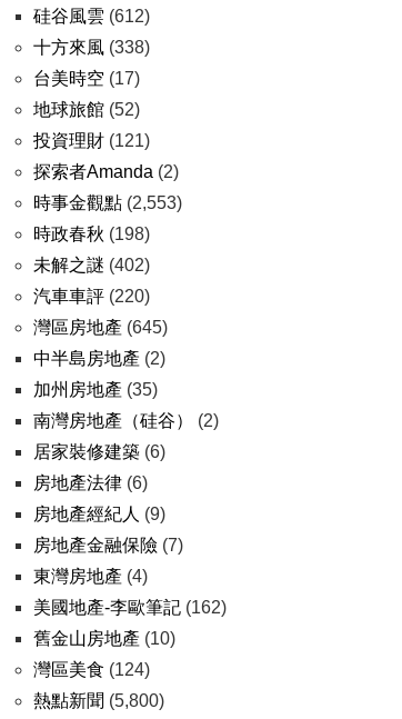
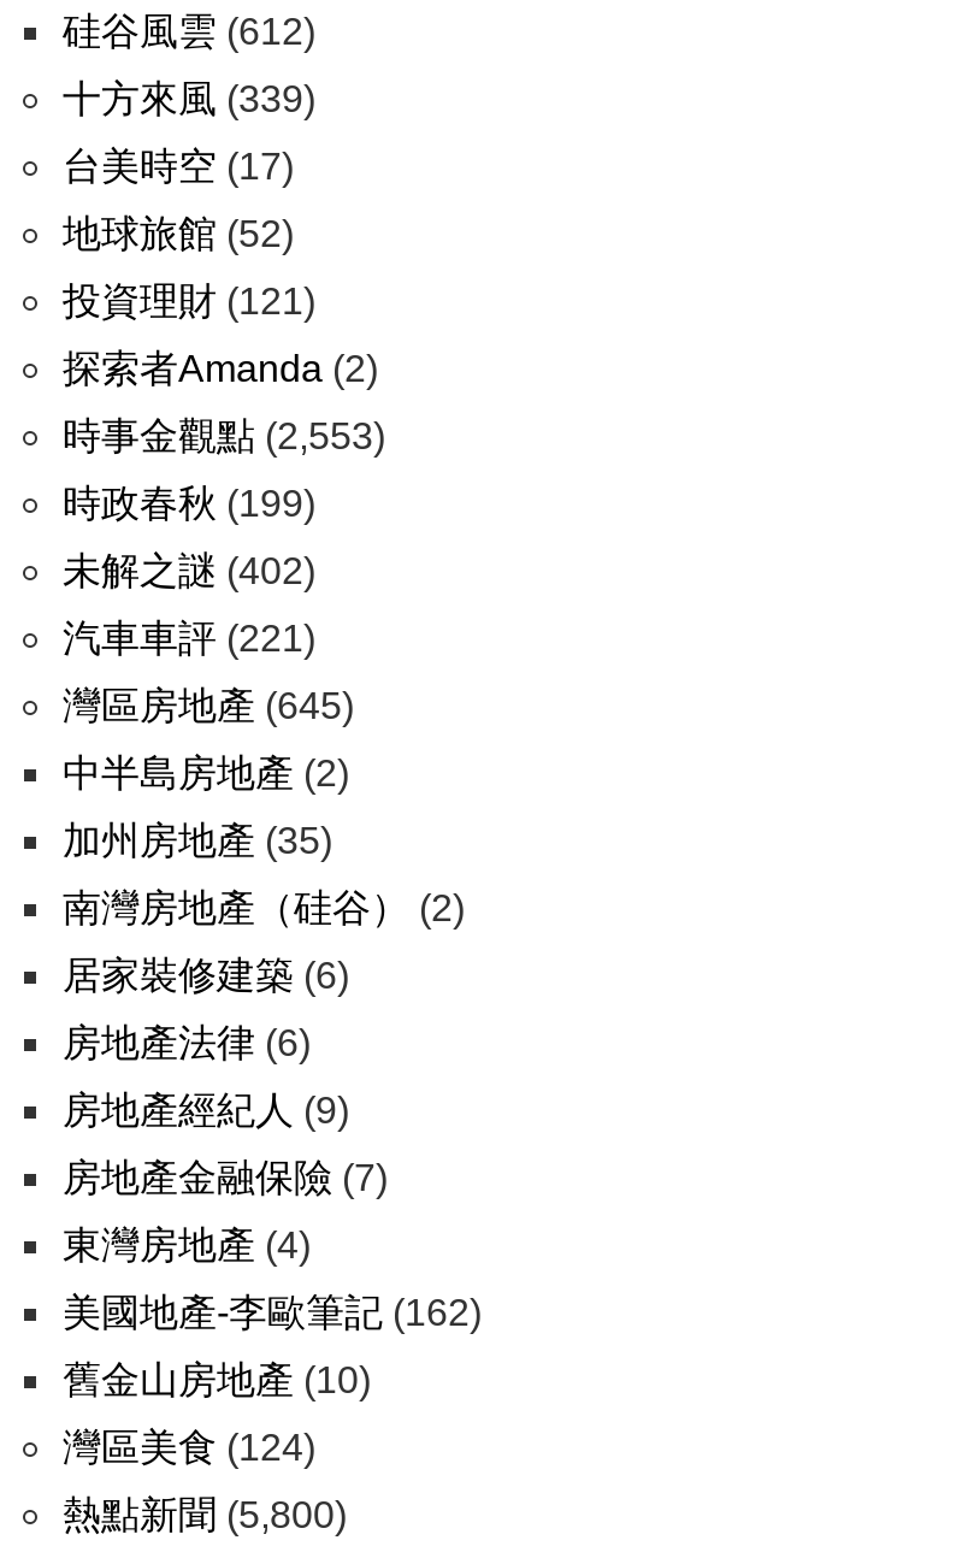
[33,38,150,57] 十方來風(338) -> [63,78,315,119] 十方來風(339)
[33,224,150,243] 時政春秋(198) -> [63,483,315,524] 時政春秋(199)
[33,287,150,306] 汽車車評(220) -> [63,618,315,659] 汽車車評(221)

